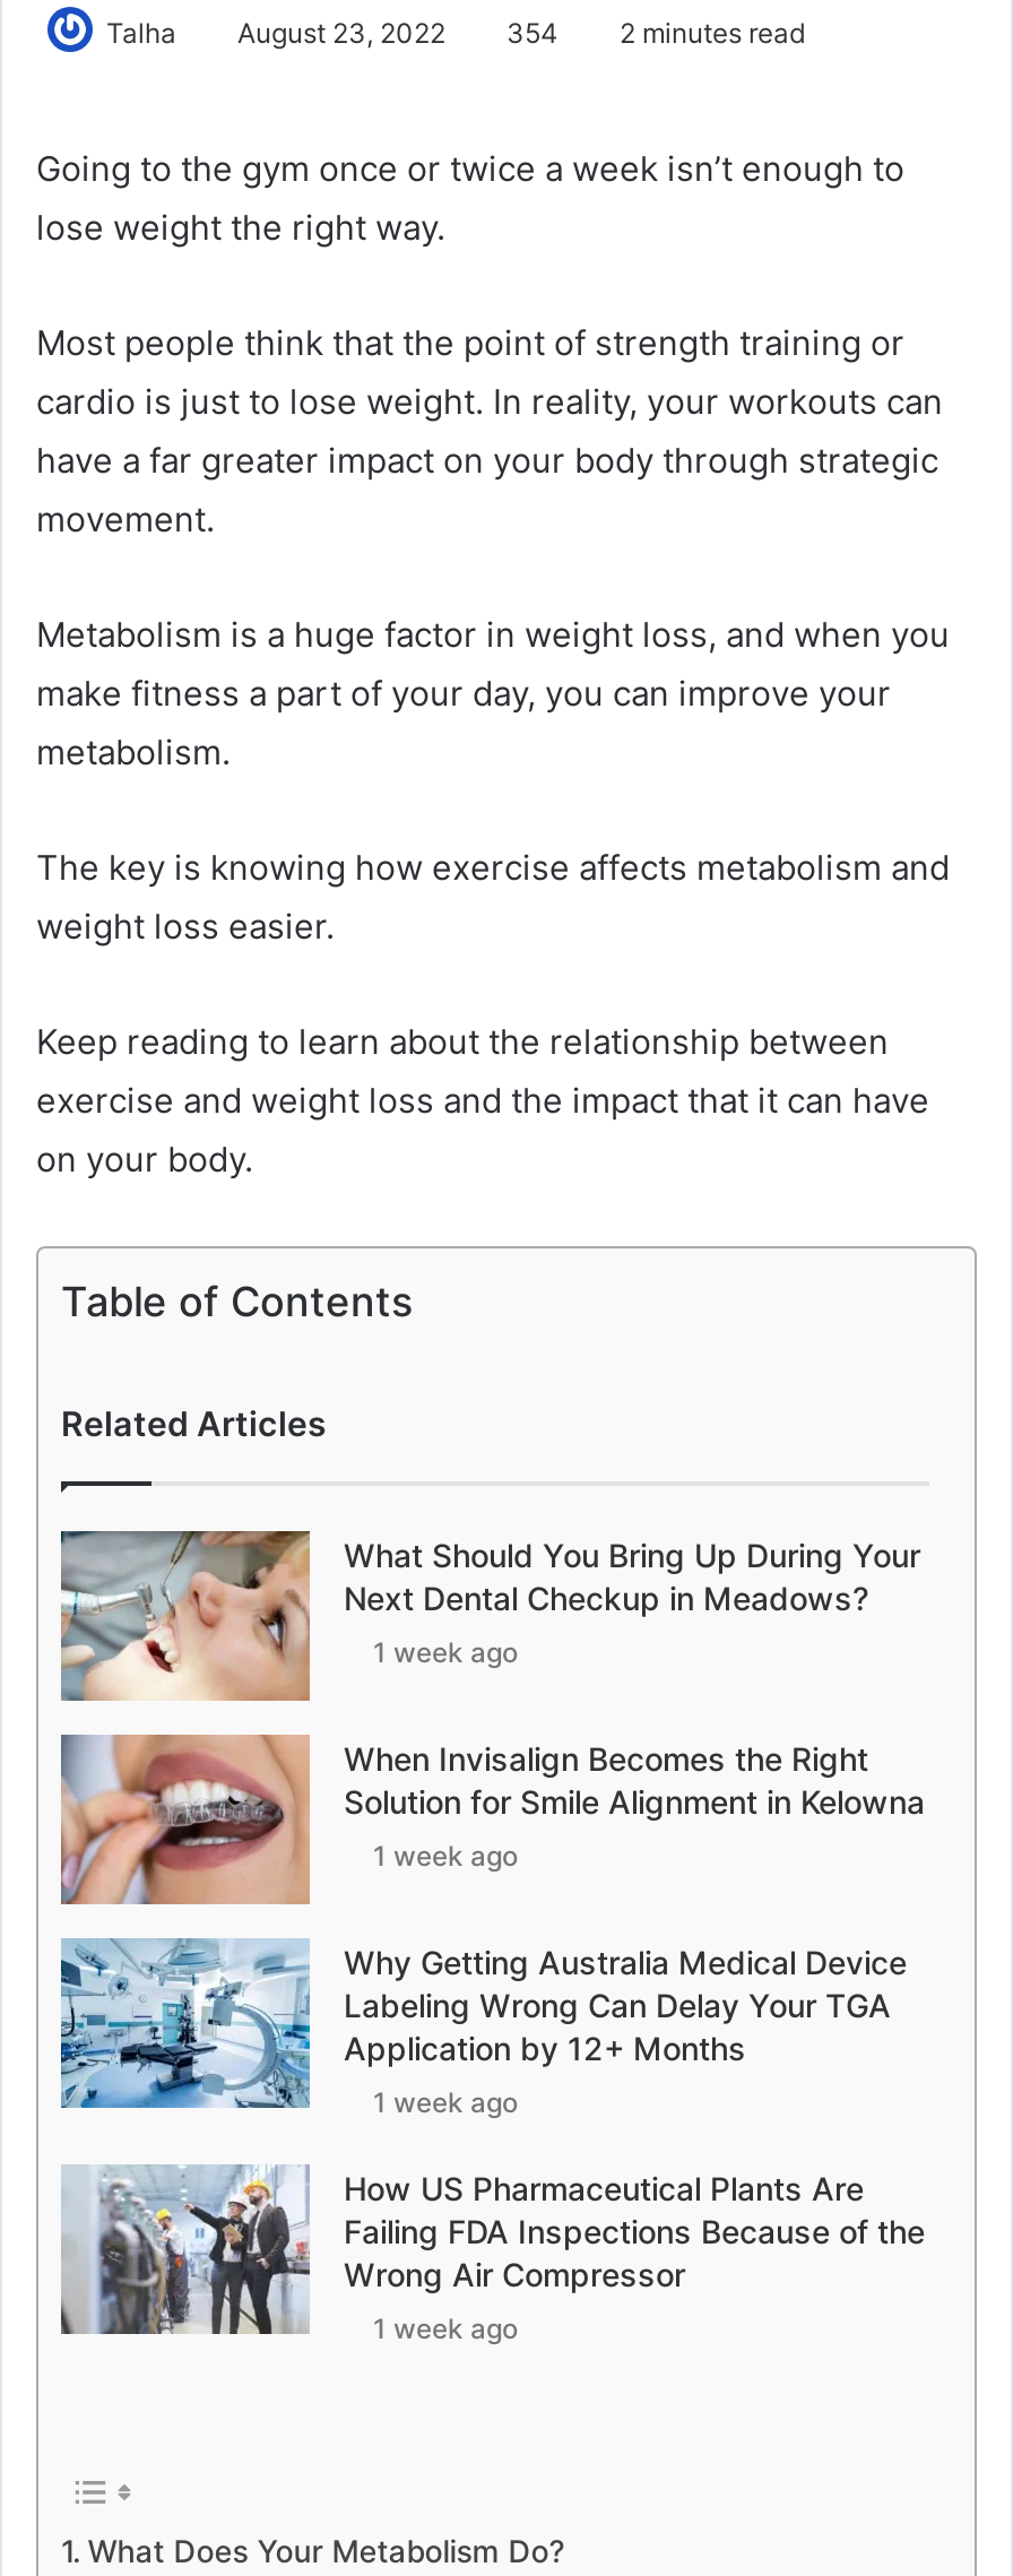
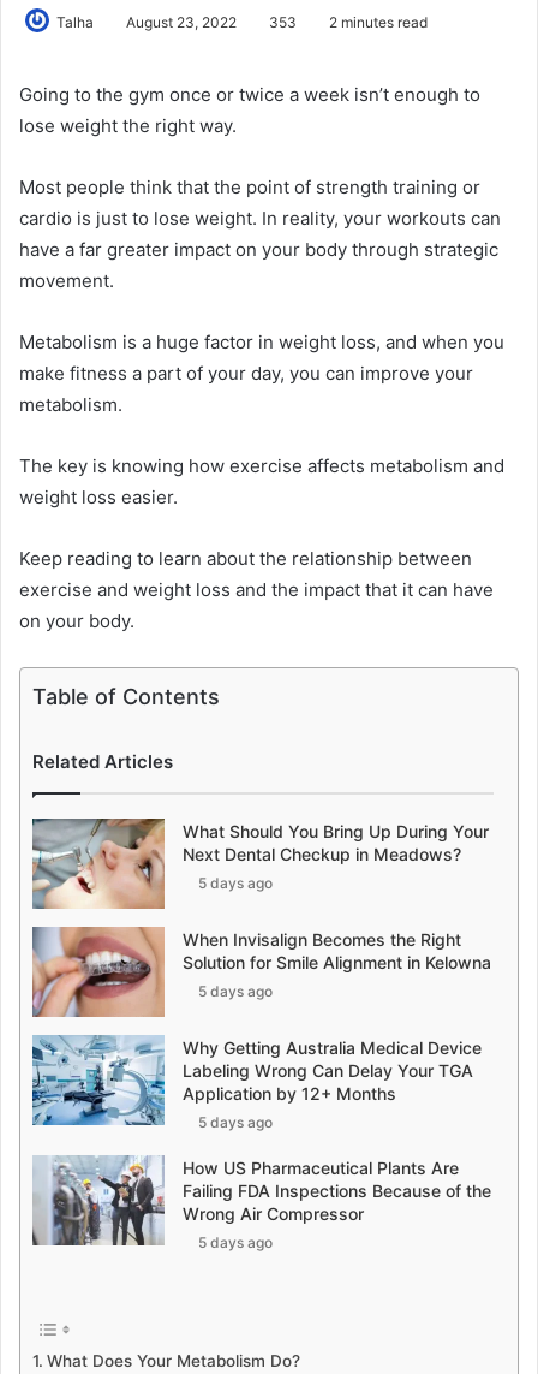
[106,16,805,50] Talha August 23, 2022 354 2 minutes read -> [56,13,428,31] Talha August 23, 2022 353 2 minutes read
[373,1635,518,1669] 1 week ago -> [198,874,273,892] 5 days ago
[373,1839,518,1873] 1 week ago -> [198,982,273,1000] 5 days ago
[373,2085,518,2119] 1 week ago -> [198,1113,273,1131] 5 days ago
[373,2311,518,2345] 1 week ago -> [198,1233,273,1251] 5 days ago

